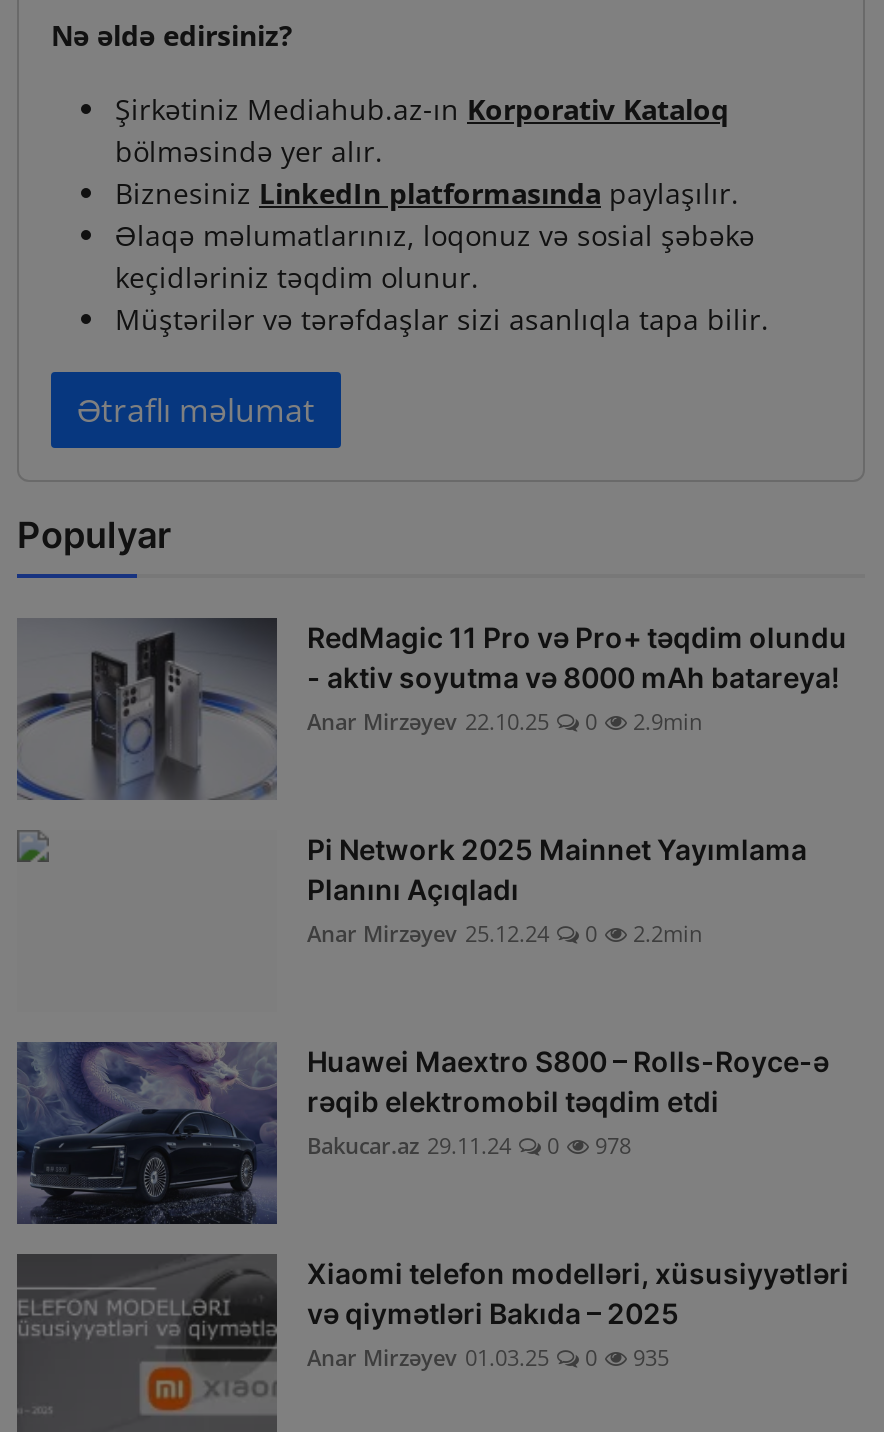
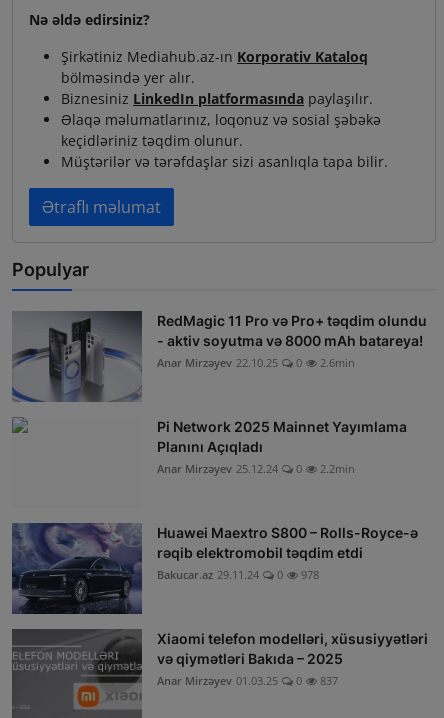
[307,706,703,736] Anar Mirzəyev 22.10.25 0 2.9min -> [157,355,355,370] Anar Mirzəyev 22.10.25 0 2.6min
[307,1342,669,1372] Anar Mirzəyev 01.03.25 0 935 -> [157,673,338,688] Anar Mirzəyev 01.03.25 0 837

